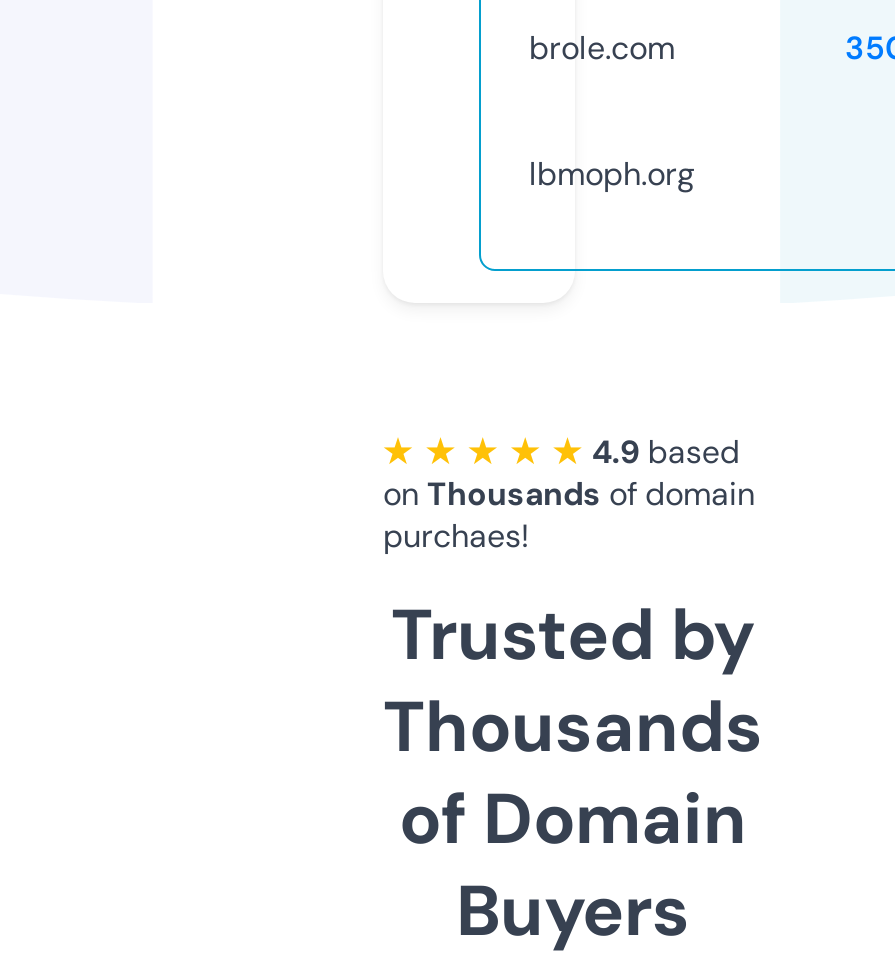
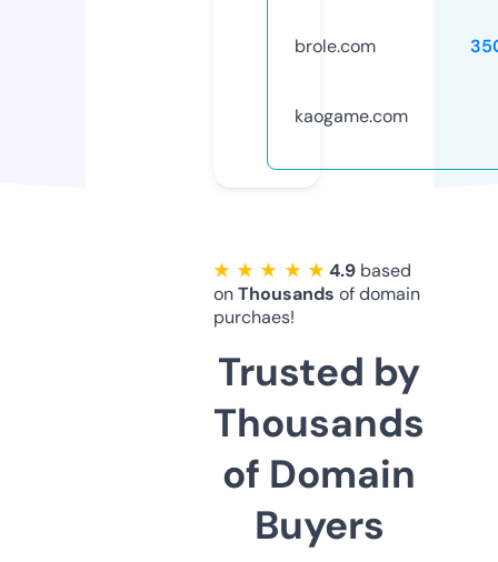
[529,153,695,195] lbmoph.org -> [295,104,408,128] kaogame.com

